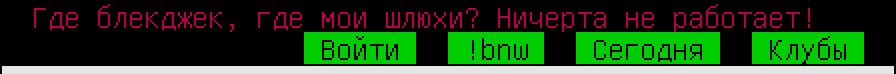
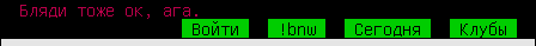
[32,0,816,32] Где блекджек, где мои шлюхи? Ничерта не работает! -> [19,0,201,19] Бляди тоже ок, ага.

